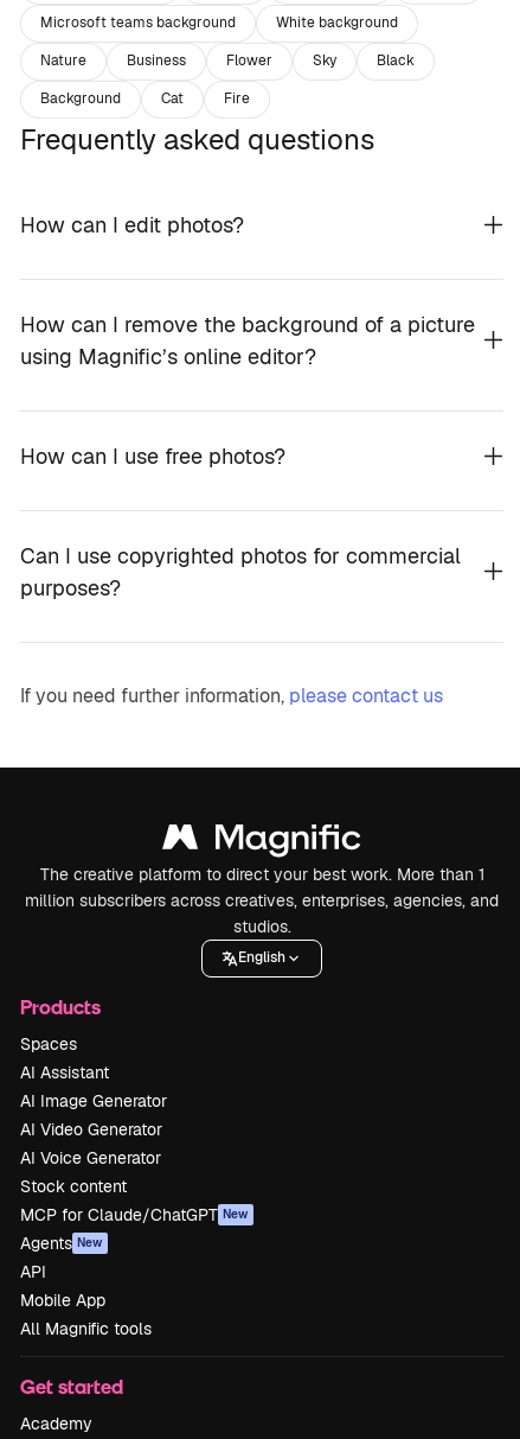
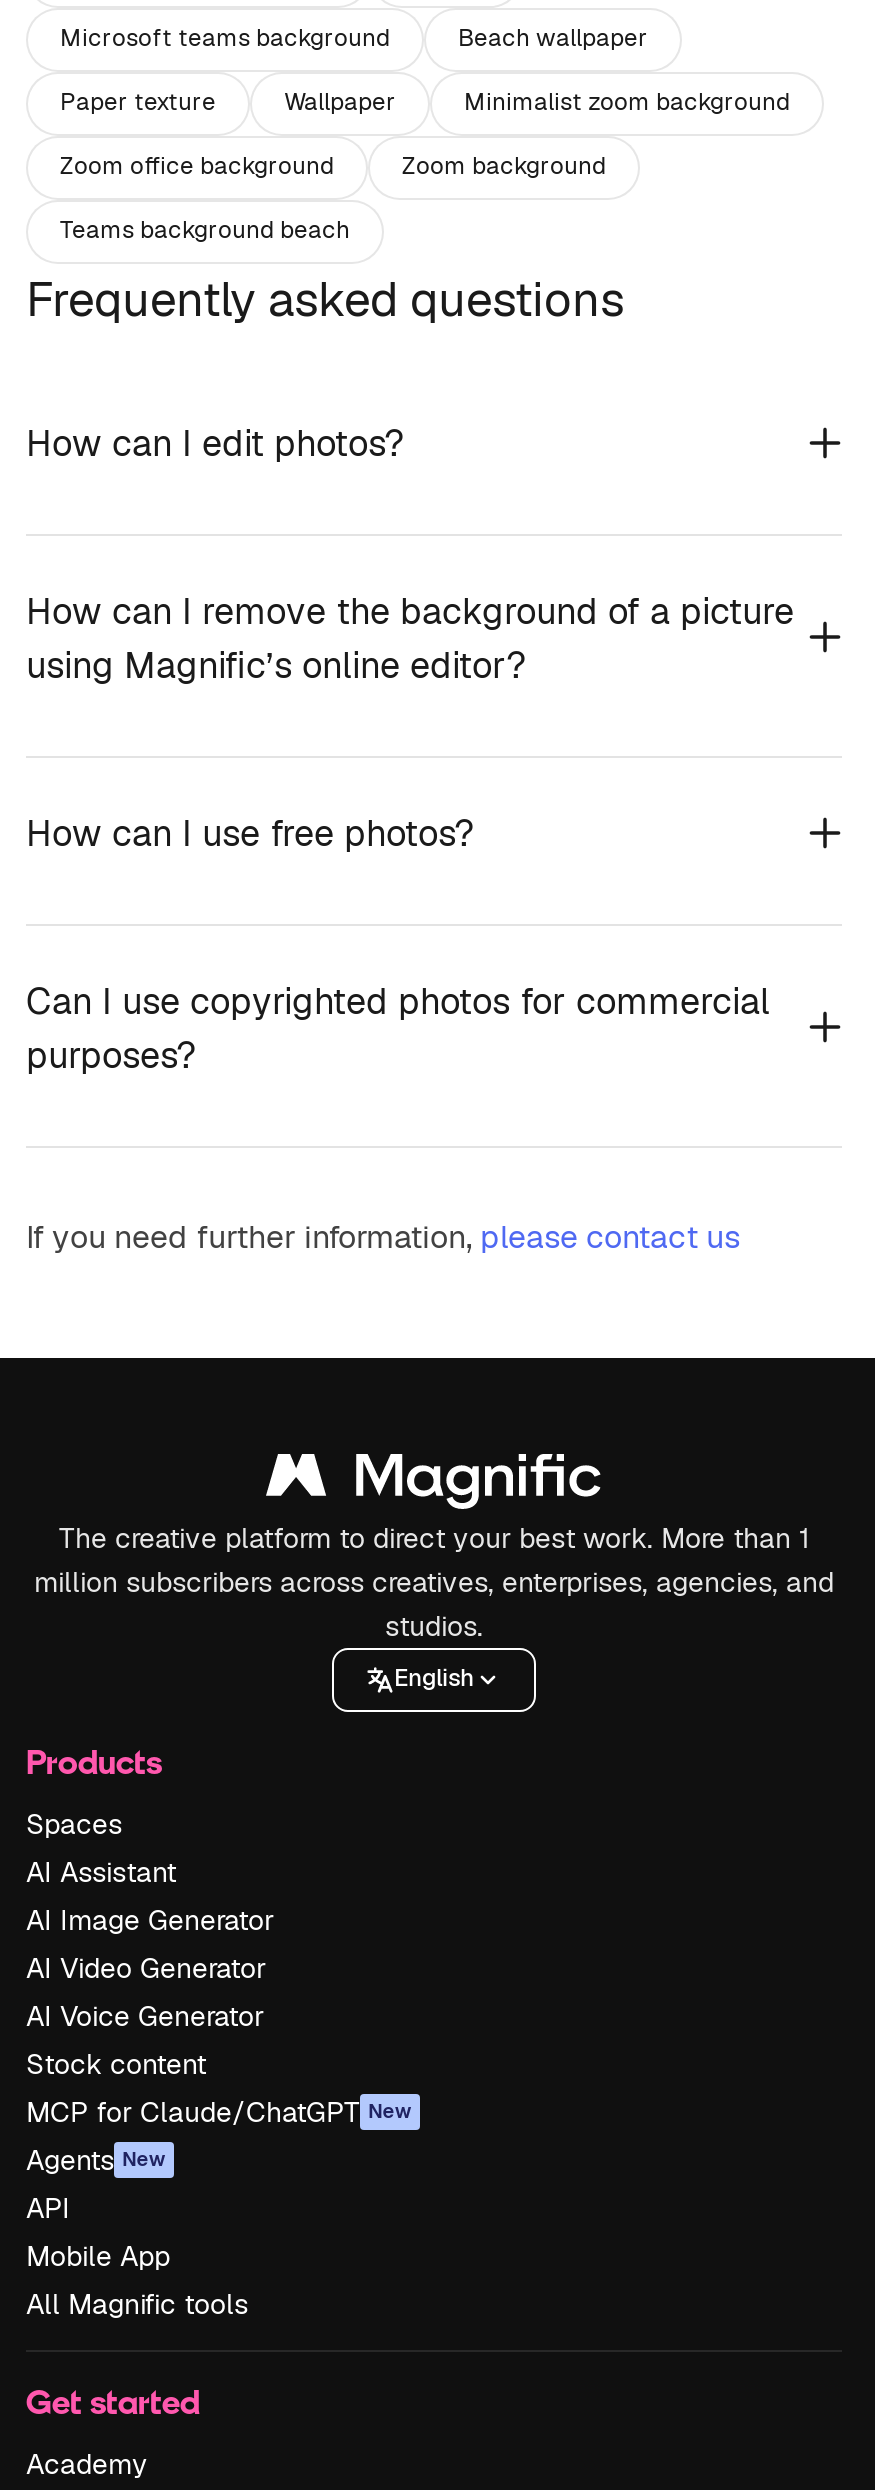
[40,14,415,109] White background | Nature | Business | Flower | Sky | Black | Background | Cat | Fire -> [60,23,790,247] Beach wallpaper | Paper texture | Wallpaper | Minimalist zoom background | Zoom office background | Zoom background | Teams background beach

